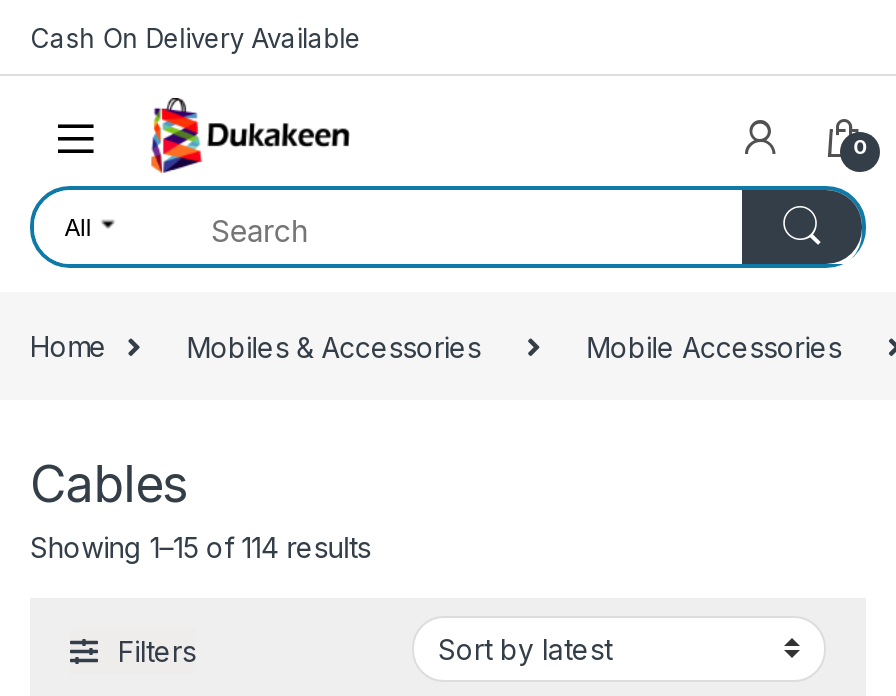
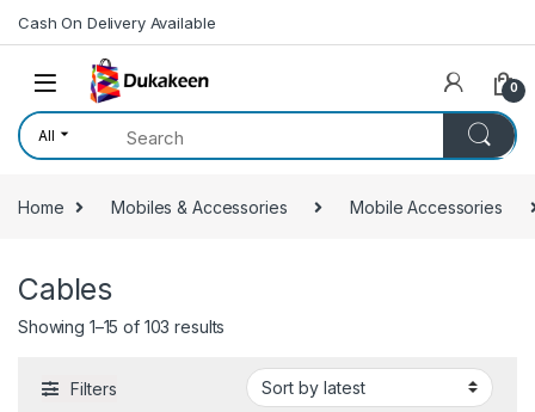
[30,531,370,565] Showing 1–15 of 114 results -> [18,317,225,337] Showing 1–15 of 103 results

